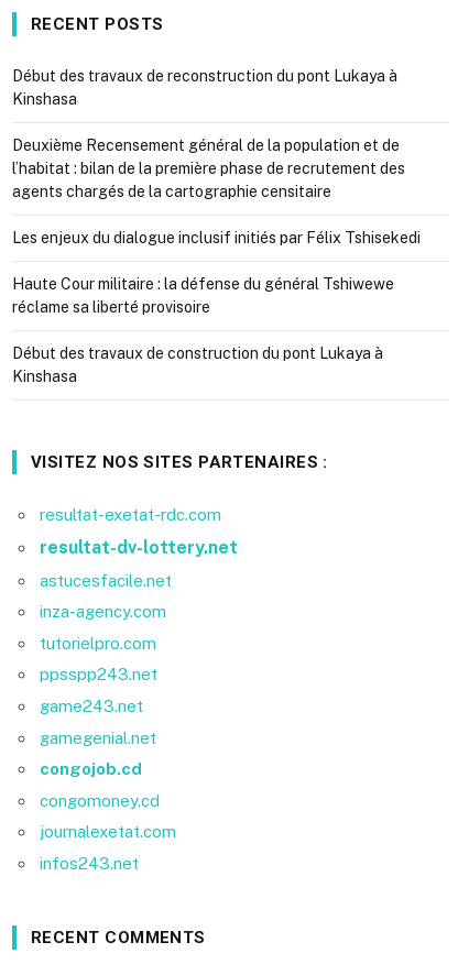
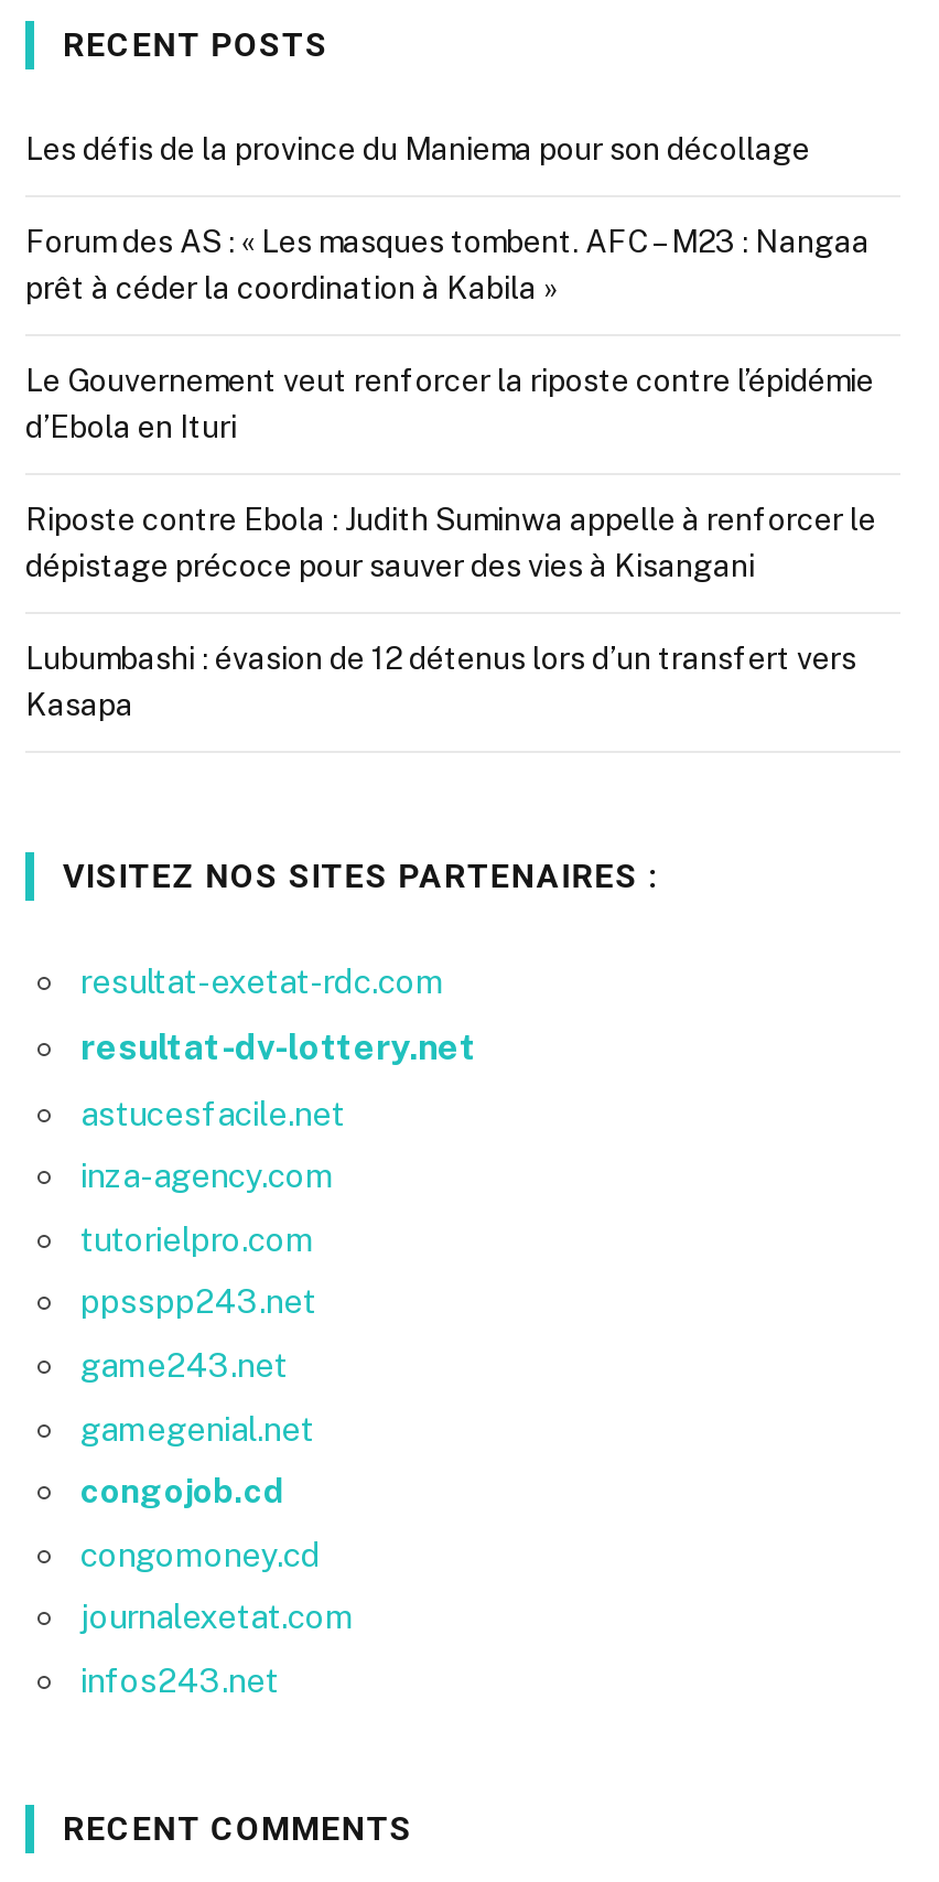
[12,68,397,108] Début des travaux de reconstruction du pont Lukaya à | Kinshasa -> [25,132,810,168] Les défis de la province du Maniema pour son décollage
[12,137,405,201] Deuxième Recensement général de la population et de | l’habitat : bilan de la première phase de recrutement des | agents chargés de la cartographie censitaire -> [25,225,870,307] Forum des AS : « Les masques tombent. AFC – M23 : Nangaa | prêt à céder la coordination à Kabila »
[12,229,421,247] Les enjeux du dialogue inclusif initiés par Félix Tshisekedi -> [25,364,874,445] Le Gouvernement veut renforcer la riposte contre l’épidémie | d’Ebola en Ituri
[12,276,394,316] Haute Cour militaire : la défense du général Tshiwewe | réclame sa liberté provisoire -> [25,503,876,584] Riposte contre Ebola : Judith Suminwa appelle à renforcer le | dépistage précoce pour sauver des vies à Kisangani
[12,345,383,386] Début des travaux de construction du pont Lukaya à | Kinshasa -> [25,642,856,723] Lubumbashi : évasion de 12 détenus lors d’un transfert vers | Kasapa

